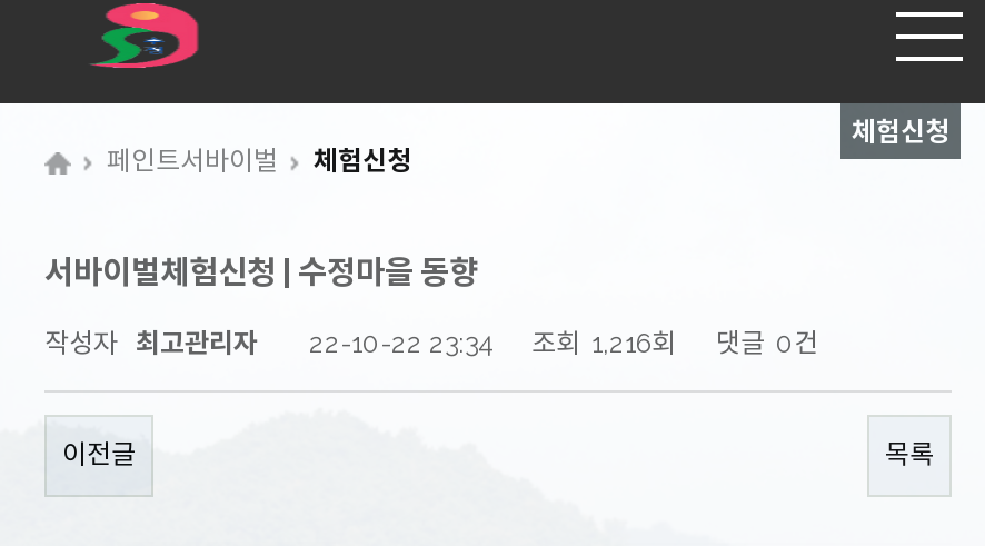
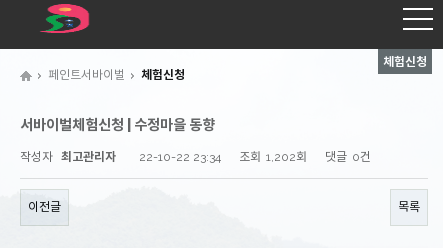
[44,328,818,359] 작성자 최고관리자 22-10-22 23:34 조회 1,216회 댓글 0건 -> [20,150,371,164] 작성자 최고관리자 22-10-22 23:34 조회 1,202회 댓글 0건

